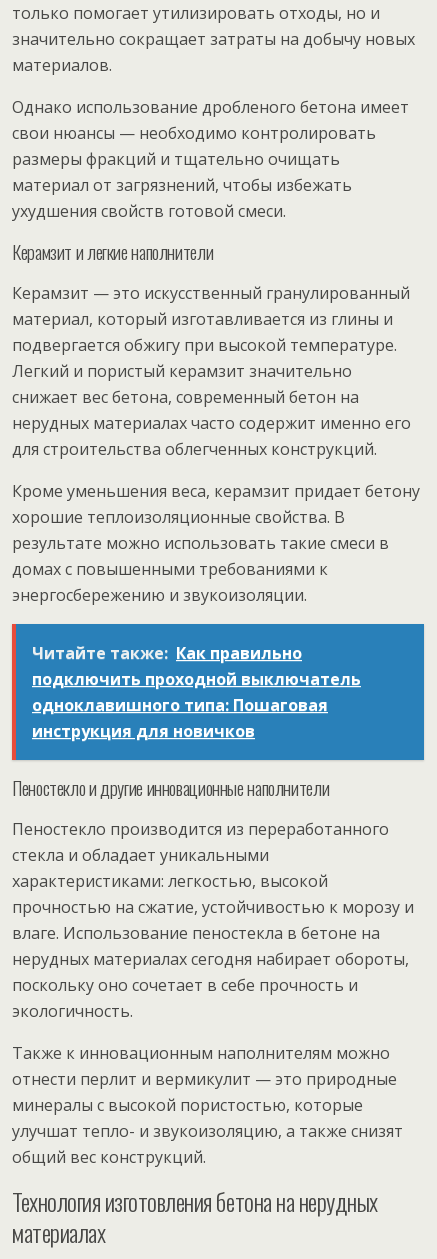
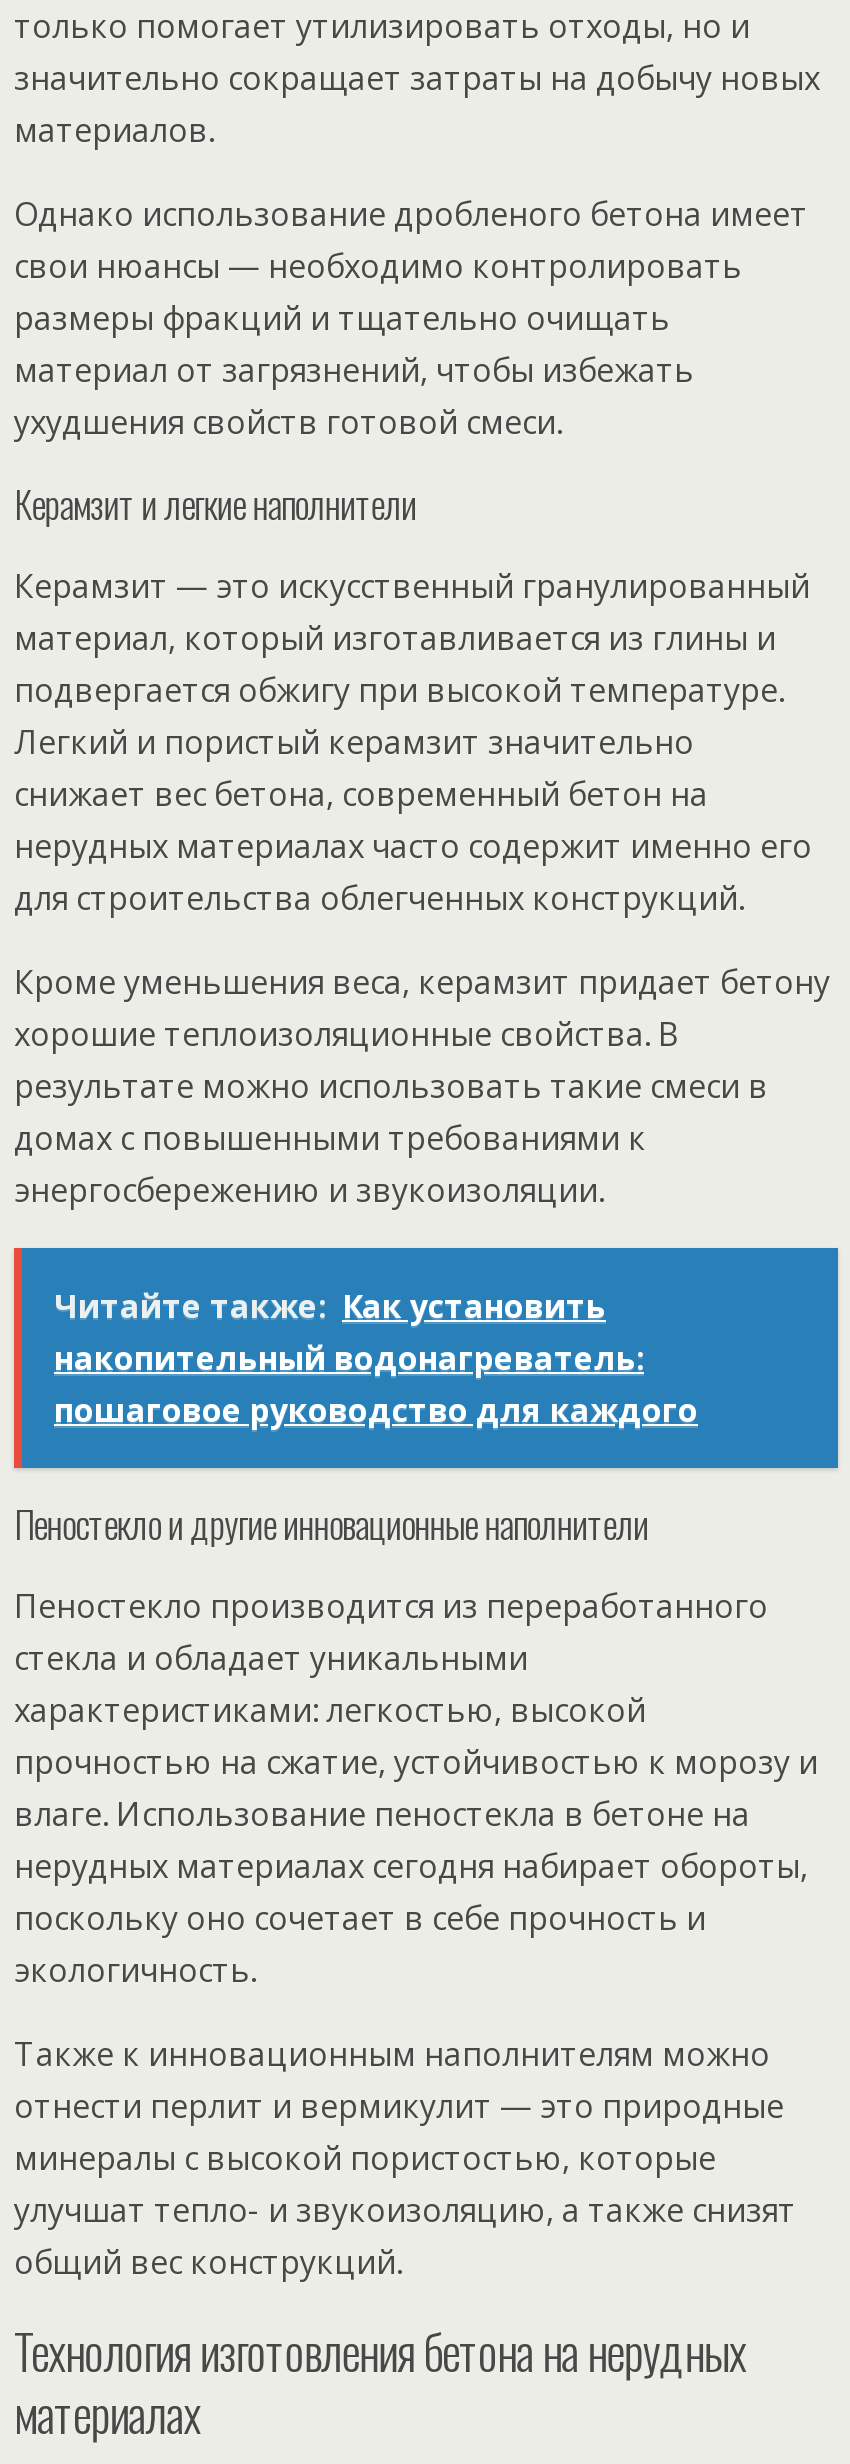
[32,642,361,742] Читайте также: Как правильно | подключить проходной выключатель | одноклавишного типа: Пошаговая | инструкция для новичков -> [54,1284,698,1432] Читайте также: Как установить | накопительный водонагреватель: | пошаговое руководство для каждого

